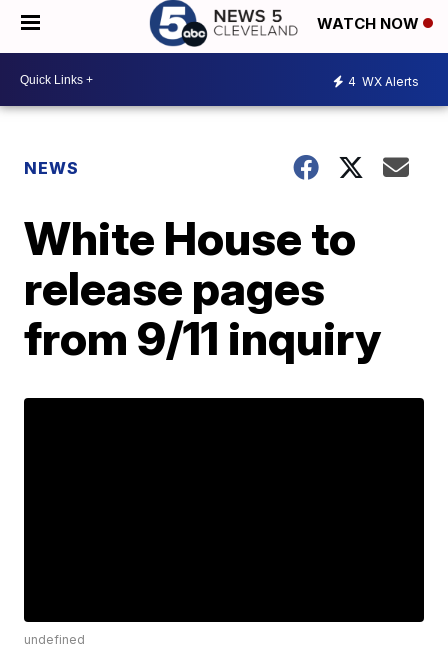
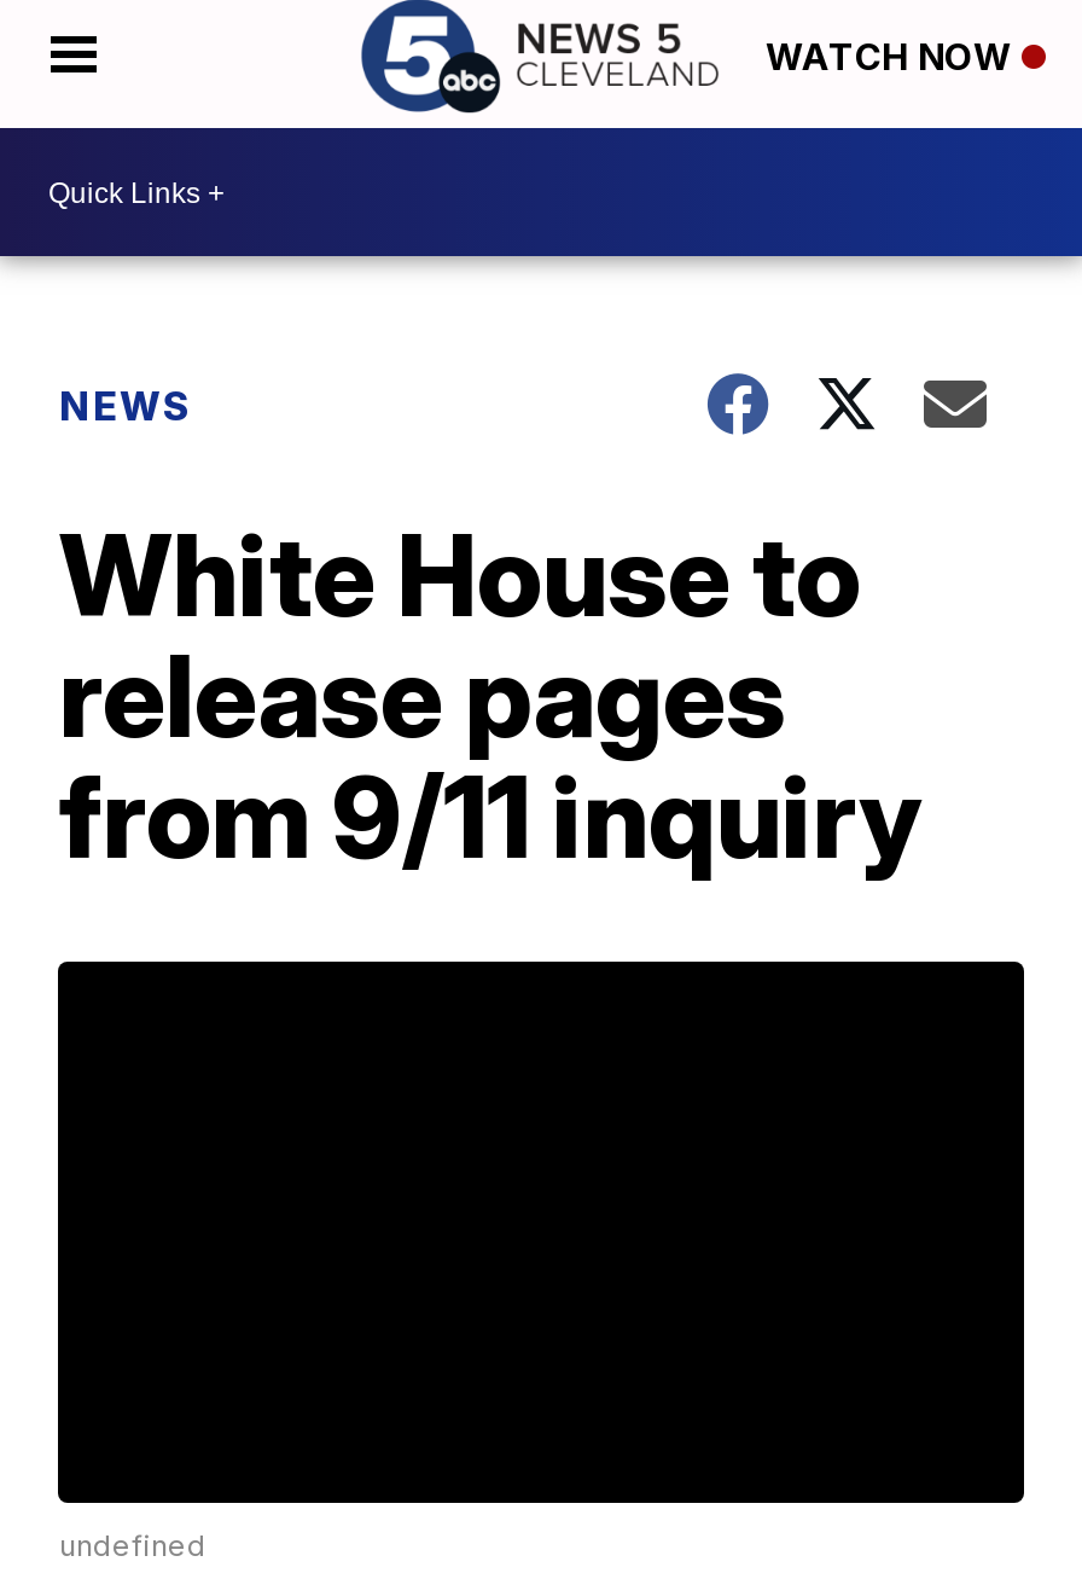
[348,73,419,88] 4 WX Alerts -> none

